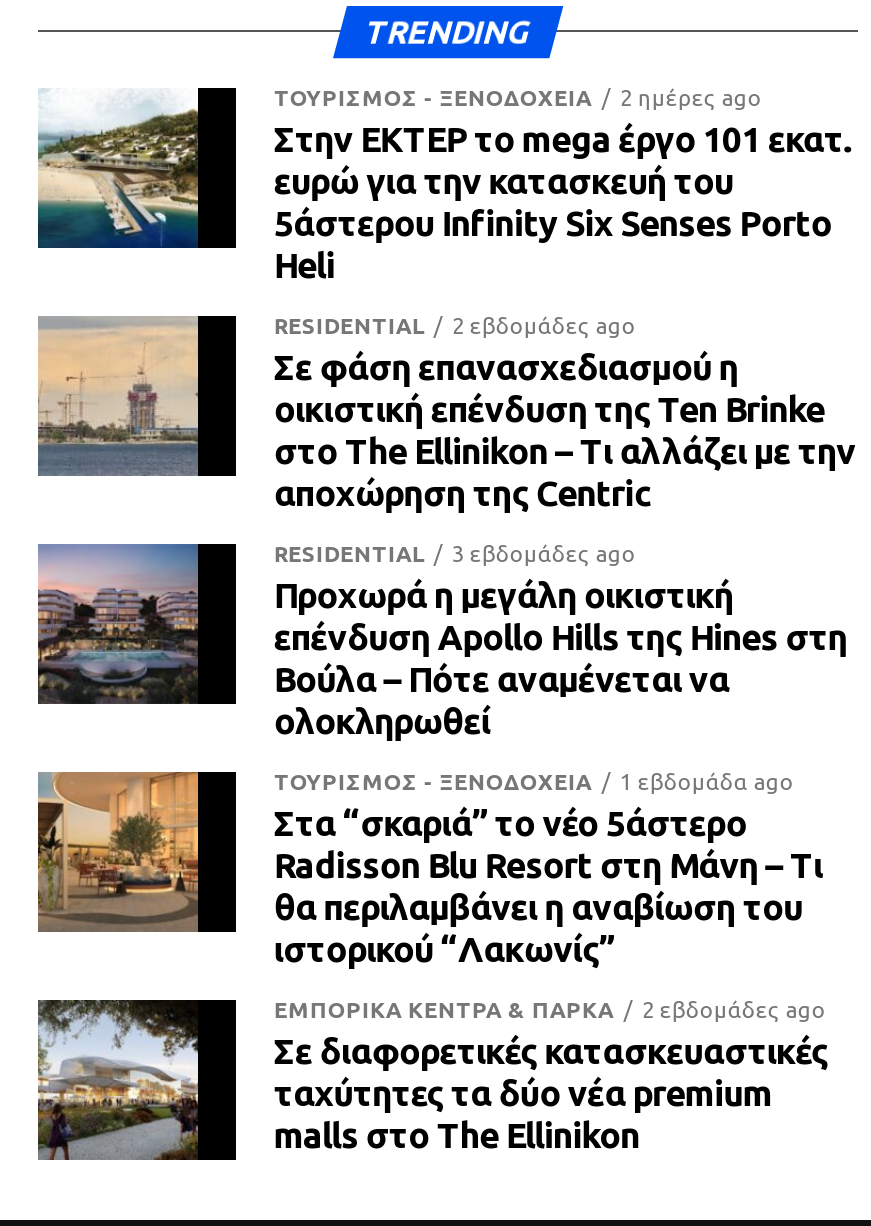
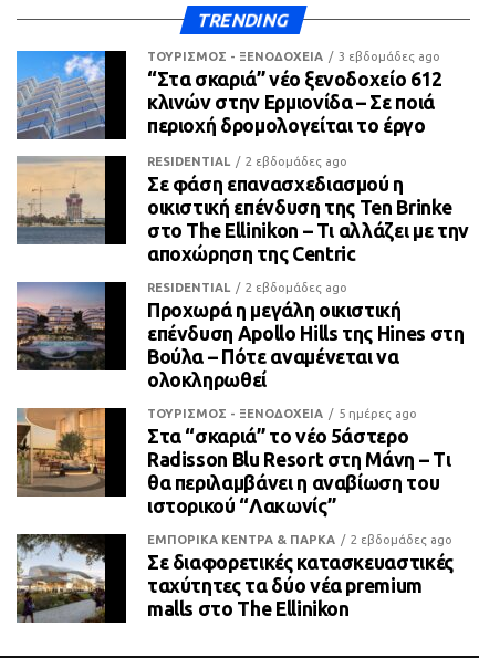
[38,86,850,284] [image] | 2 ημέρες ago | Στην ΕΚΤΕΡ το mega έργο 101 εκατ. | ευρώ για την κατασκευή του | 5άστερου Infinity Six Senses Porto | Heli -> [15,50,442,139] [image] | “Στα σκαριά” νέο ξενοδοχείο 612 | κλινών στην Ερμιονίδα – Σε ποιά | περιοχή δρομολογείται το έργο
moved [452,542,636,566] -> [338,50,440,63]: 3 εβδομάδες ago
none -> [245,281,347,294] 2 εβδομάδες ago
[274,770,794,794] ΤΟΥΡΙΣΜΟΣ - ΞΕΝΟΔΟΧΕΙΑ 1 εβδομάδα ago -> [147,407,417,420] ΤΟΥΡΙΣΜΟΣ - ΞΕΝΟΔΟΧΕΙΑ 5 ημέρες ago

